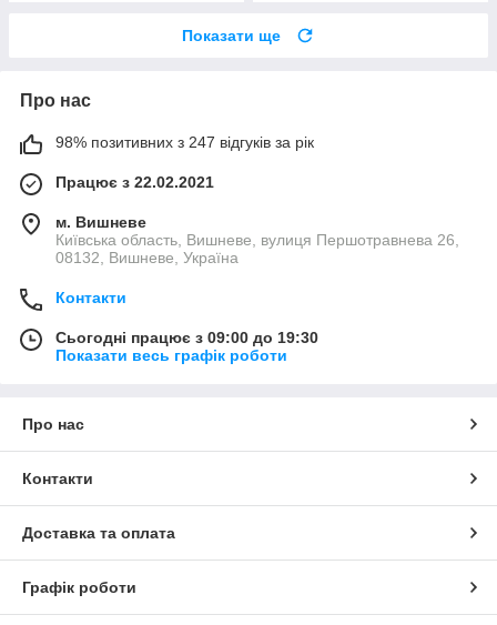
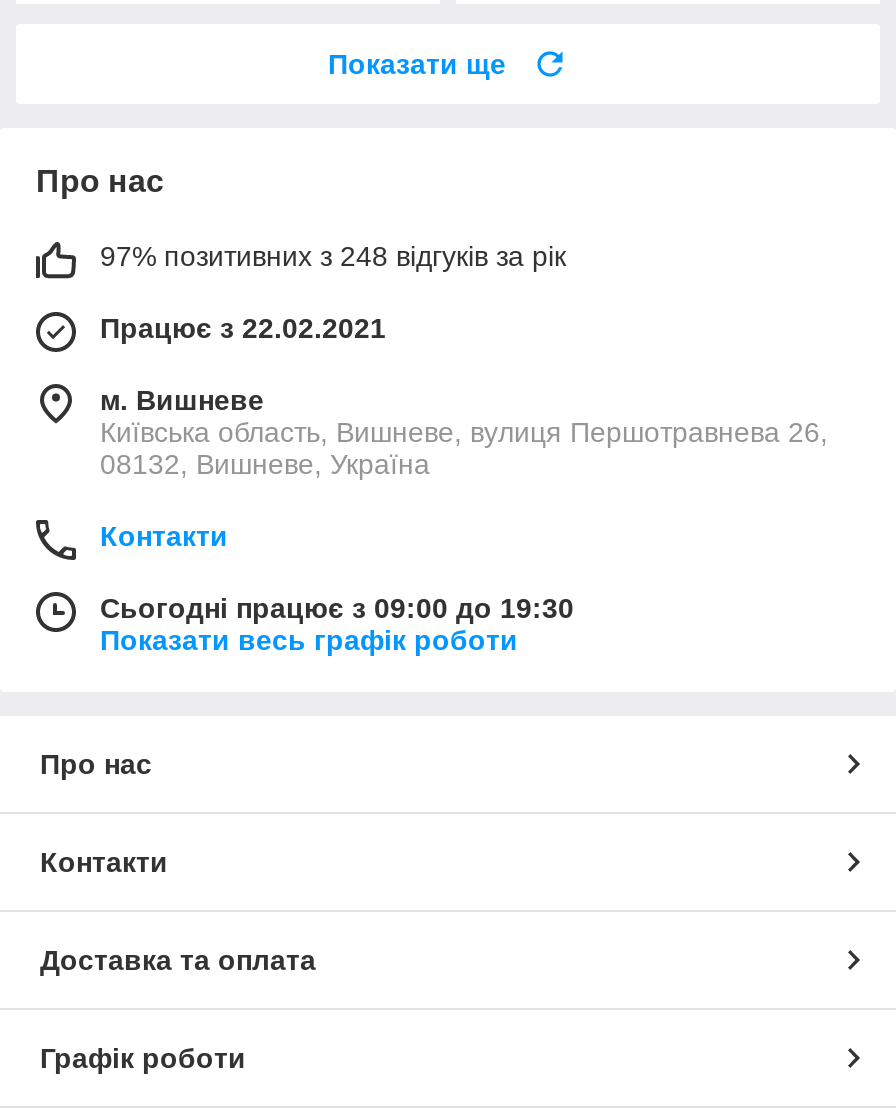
[55,133,314,151] 98% позитивних з 247 відгуків за рік -> [100,240,566,272] 97% позитивних з 248 відгуків за рік

